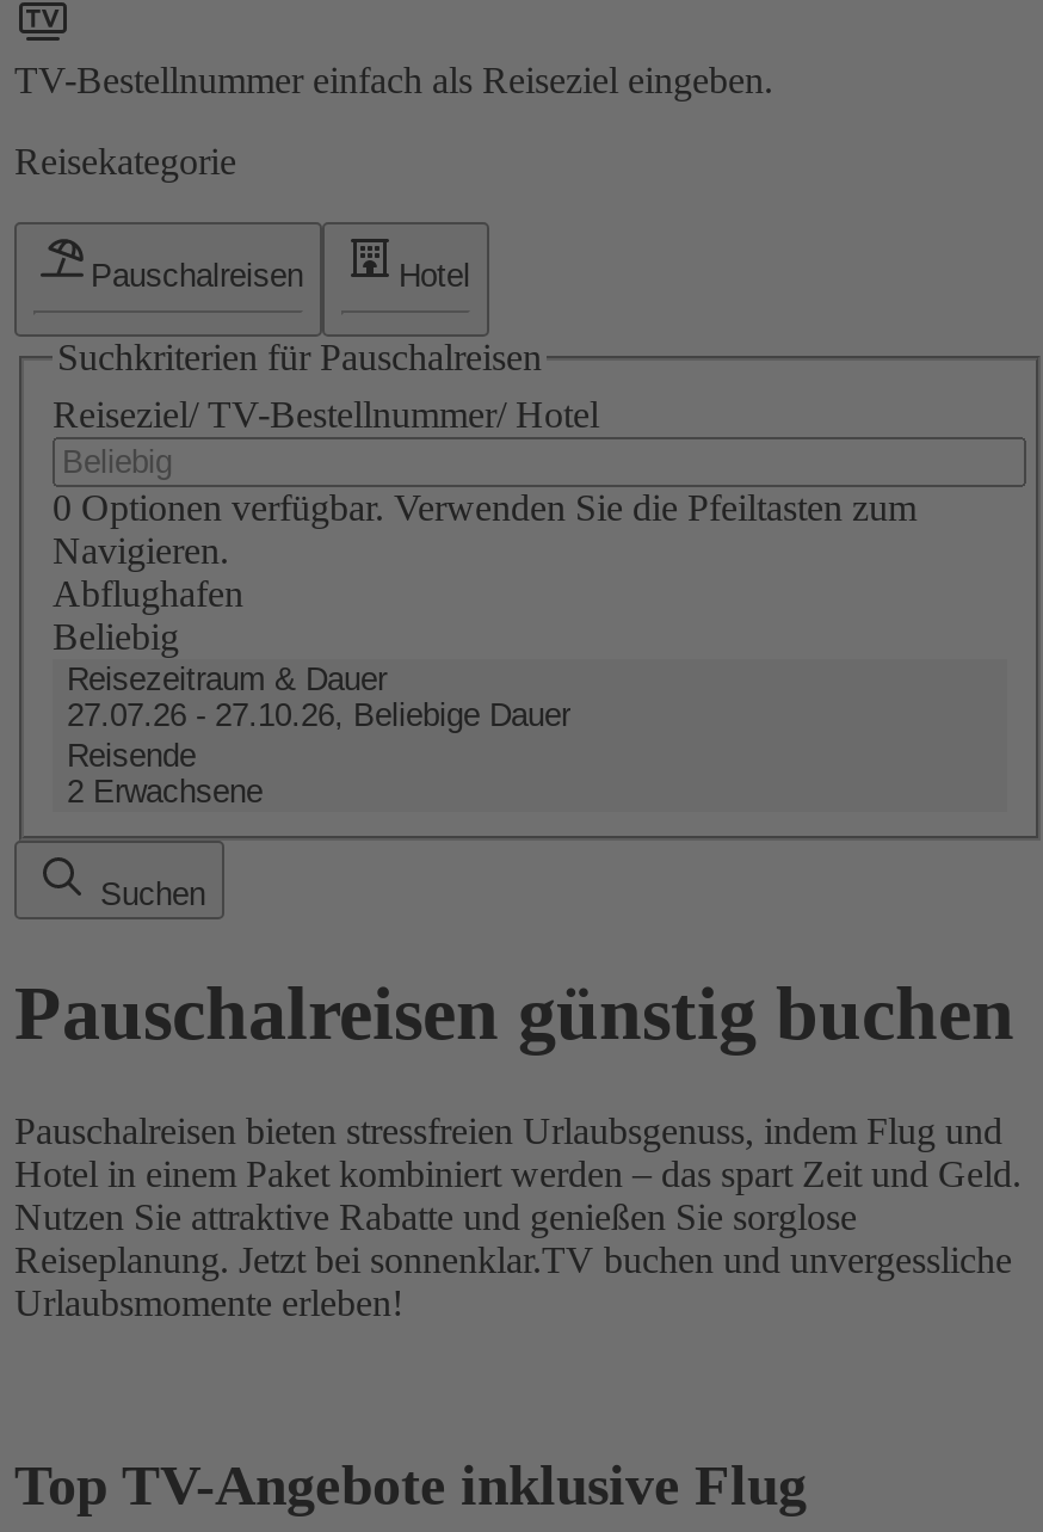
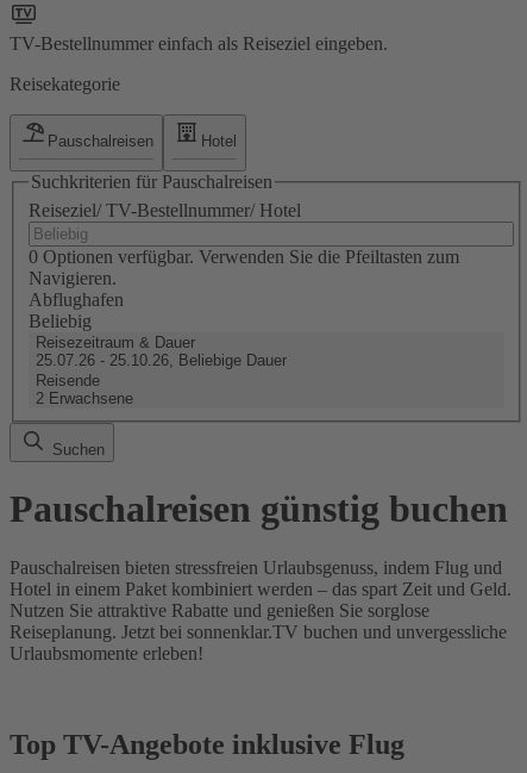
[67,697,570,733] 27.07.26 - 27.10.26, Beliebige Dauer -> [36,351,287,369] 25.07.26 - 25.10.26, Beliebige Dauer

